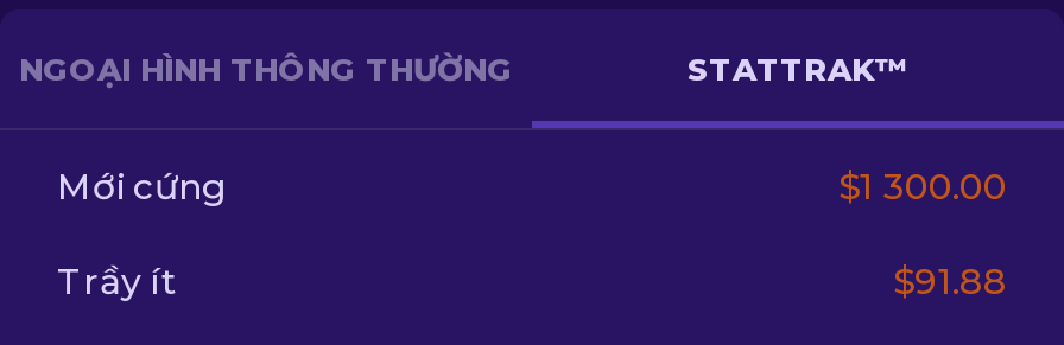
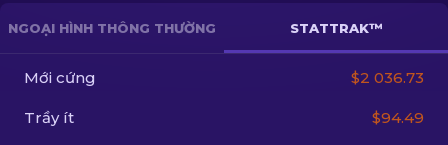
[838,164,1007,209] $1 300.00 -> [351,68,424,87] $2 036.73
[893,258,1007,304] $91.88 -> [372,108,424,127] $94.49

